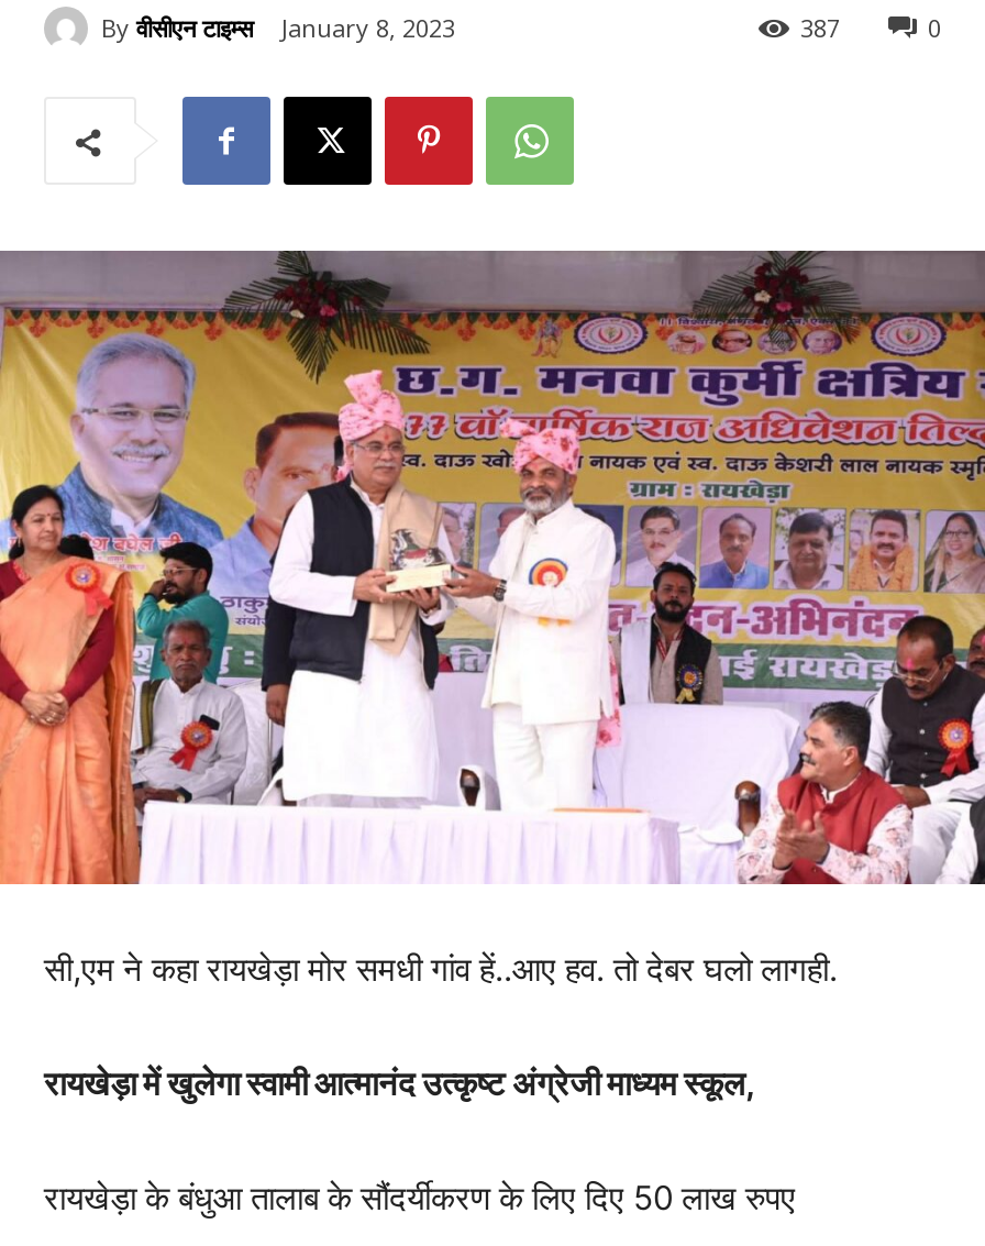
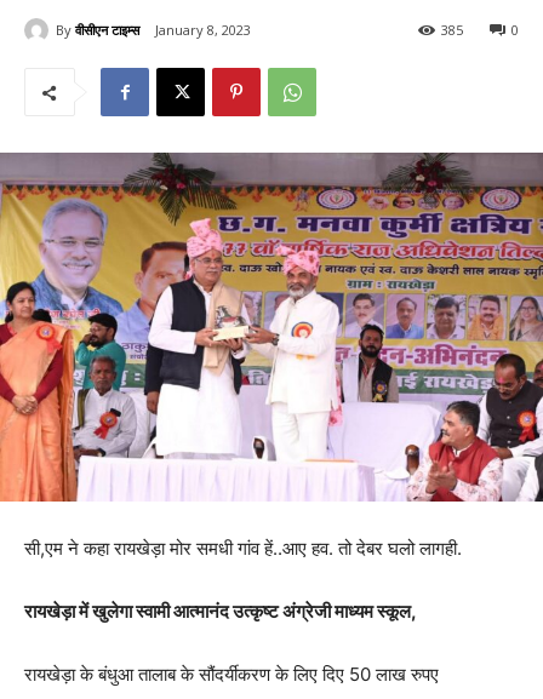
[800,11,840,44] 387 -> [441,21,463,39] 385

